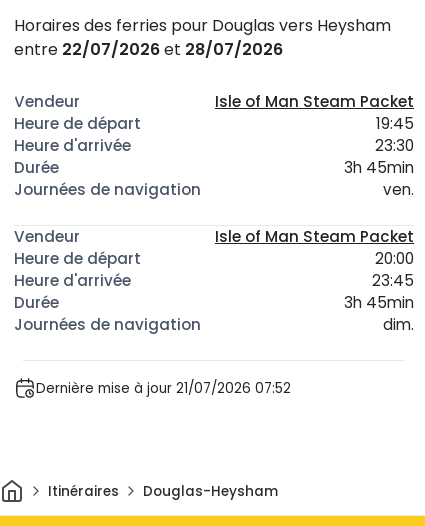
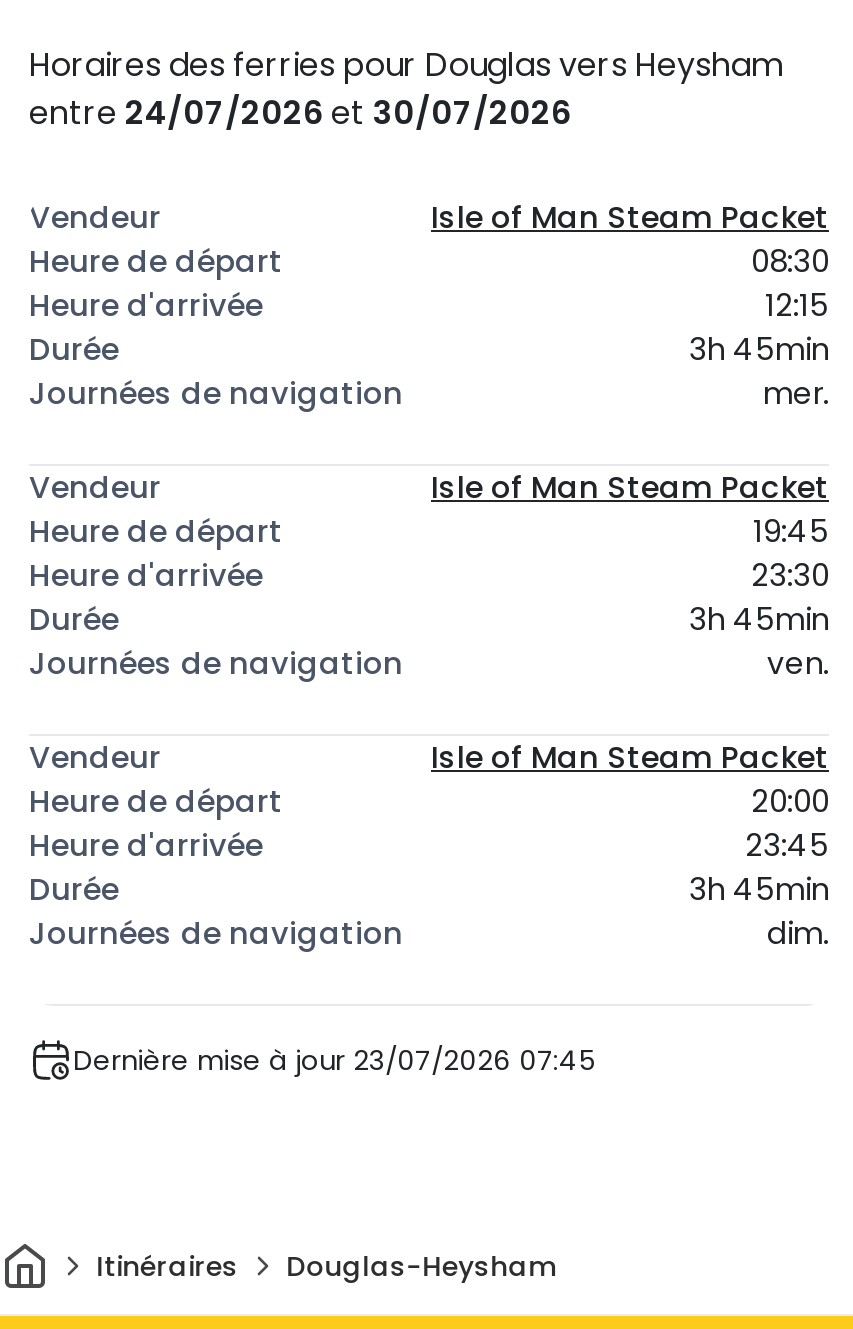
[14,38,283,61] entre 22/07/2026 et 28/07/2026 -> [29,91,829,415] entre 24/07/2026 et 30/07/2026 | Isle of Man Steam Packet | 08:30 | 12:15 | 3h 45min | mer.
[36,379,291,398] Dernière mise à jour 21/07/2026 07:52 -> [73,1042,595,1080] Dernière mise à jour 23/07/2026 07:45

